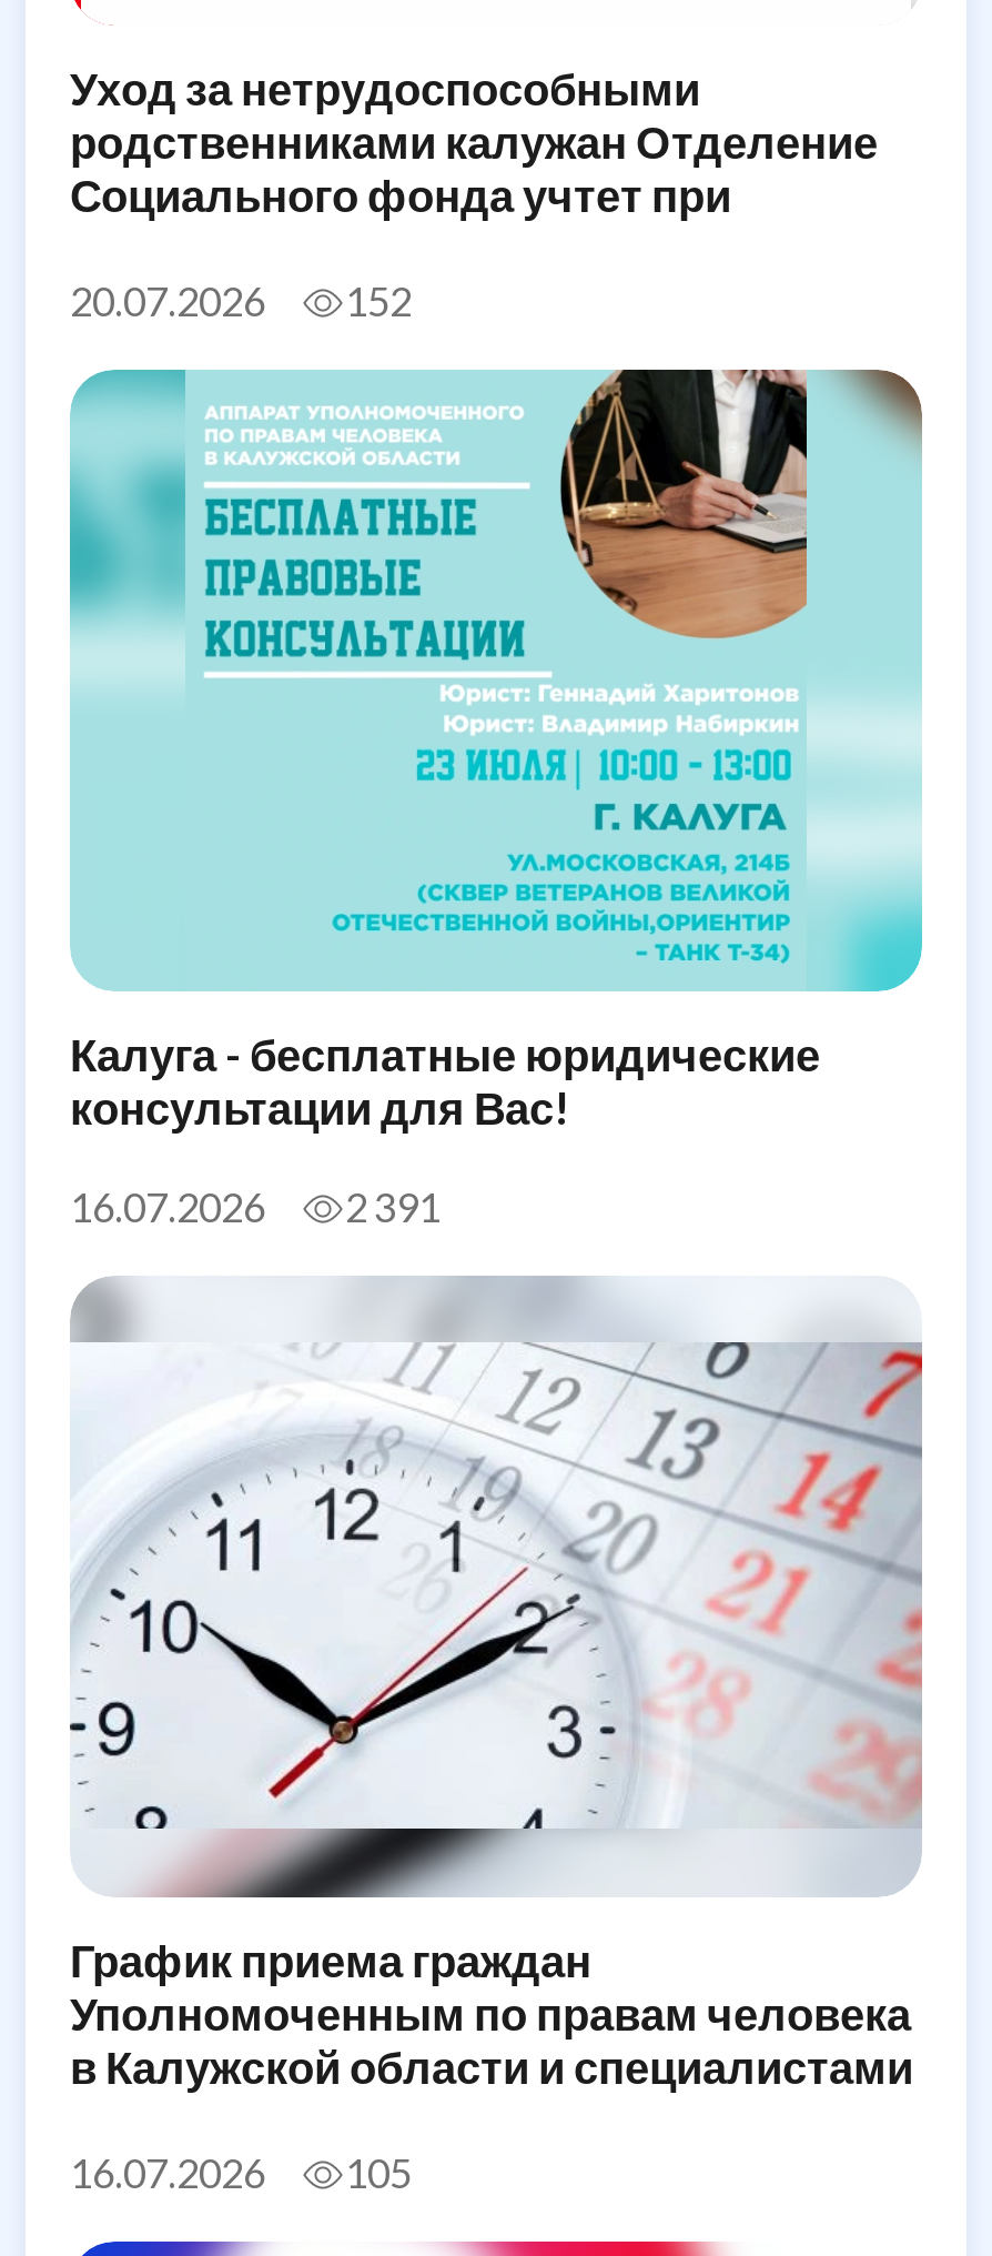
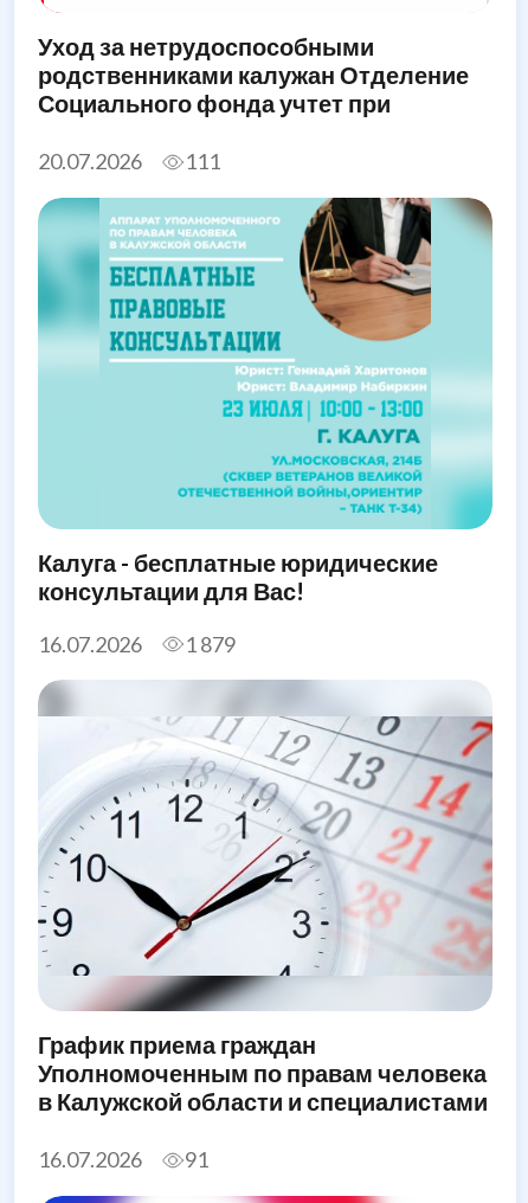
[70,278,412,327] 20.07.2026 152 -> [38,148,220,174] 20.07.2026 111
[70,1183,441,1231] 16.07.2026 2 391 -> [38,631,236,657] 16.07.2026 1 879
[70,2149,412,2198] 16.07.2026 105 -> [38,1146,208,1172] 16.07.2026 91

